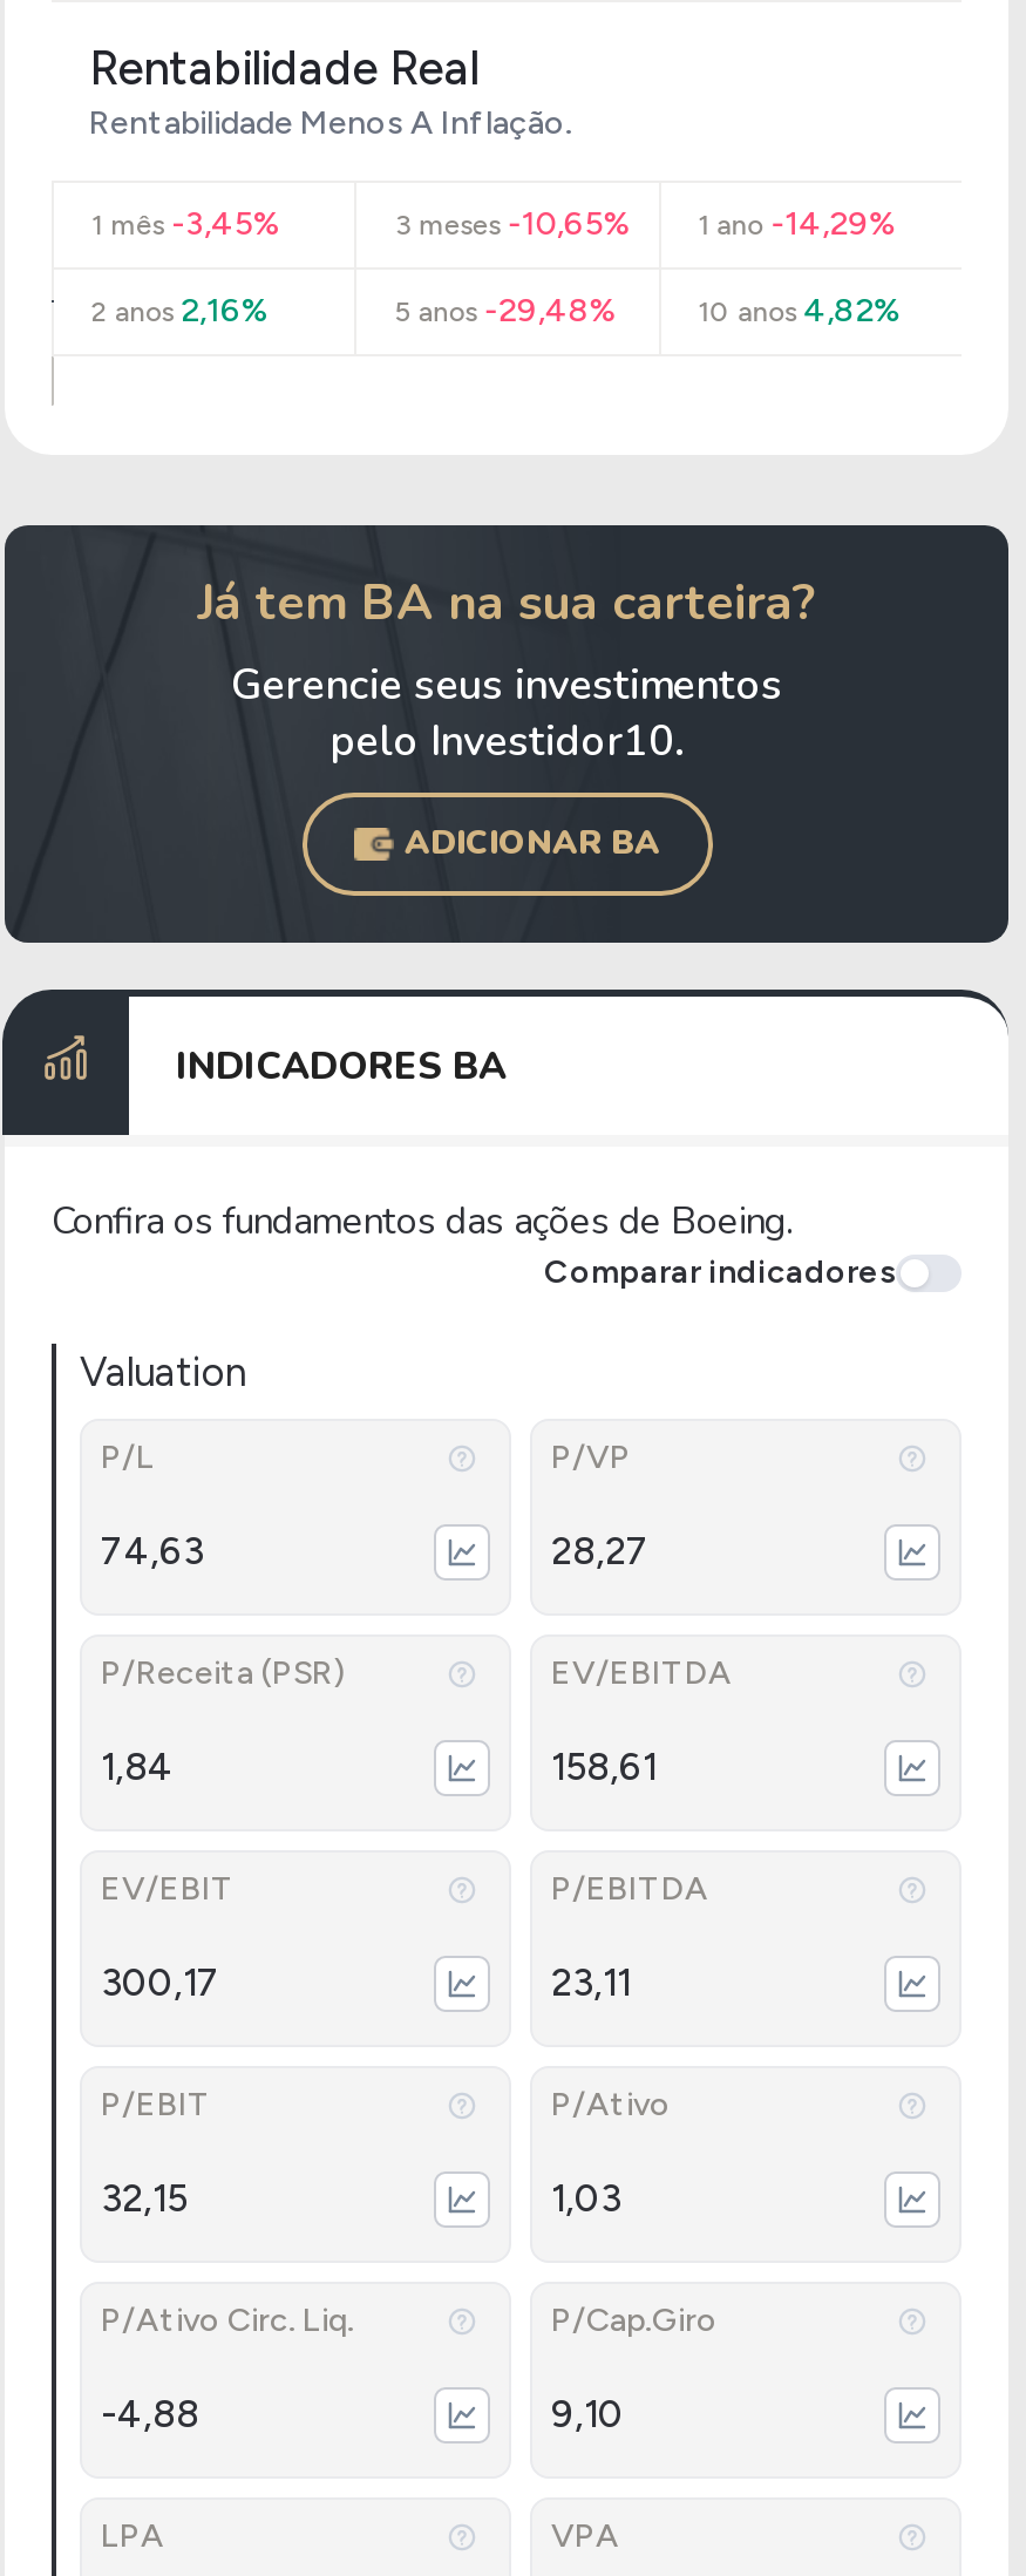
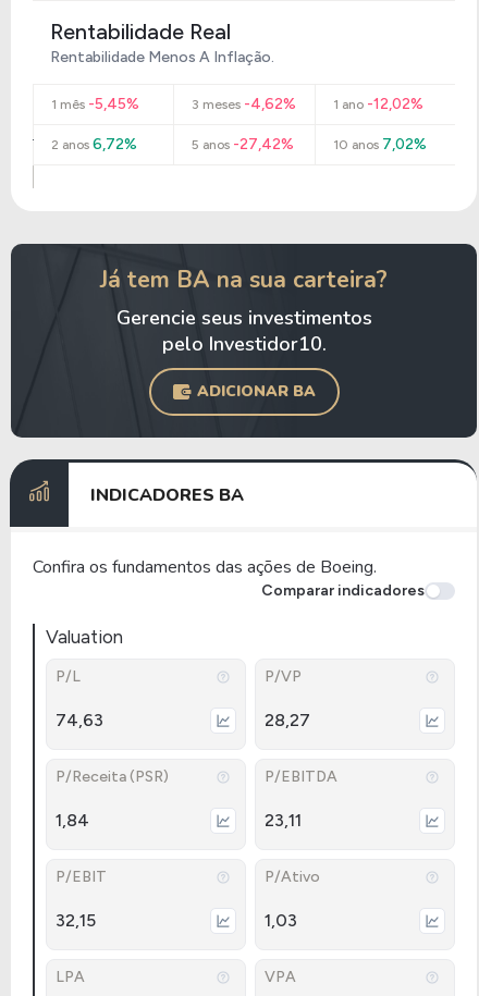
[91,204,281,244] 1 mês -3,45% -> [51,95,139,113] 1 mês -5,45%
[395,204,632,244] 3 meses -10,65% -> [192,95,296,113] 3 meses -4,62%
[698,204,897,244] 1 ano -14,29% -> [333,95,423,113] 1 ano -12,02%
[91,291,270,331] 2 anos 2,16% -> [51,135,137,153] 2 anos 6,72%
[395,291,617,331] 5 anos -29,48% -> [192,135,294,153] 5 anos -27,42%
[698,291,902,331] 10 anos 4,82% -> [333,135,426,153] 10 anos 7,02%
[101,1653,732,2005] EV/EBITDA | 158,61 | EV/EBIT | 300,17 -> none
[101,2300,354,2436] P/Ativo Circ. Liq. | -4,88 -> none
[551,2300,718,2436] P/Cap.Giro | 9,10 -> none

